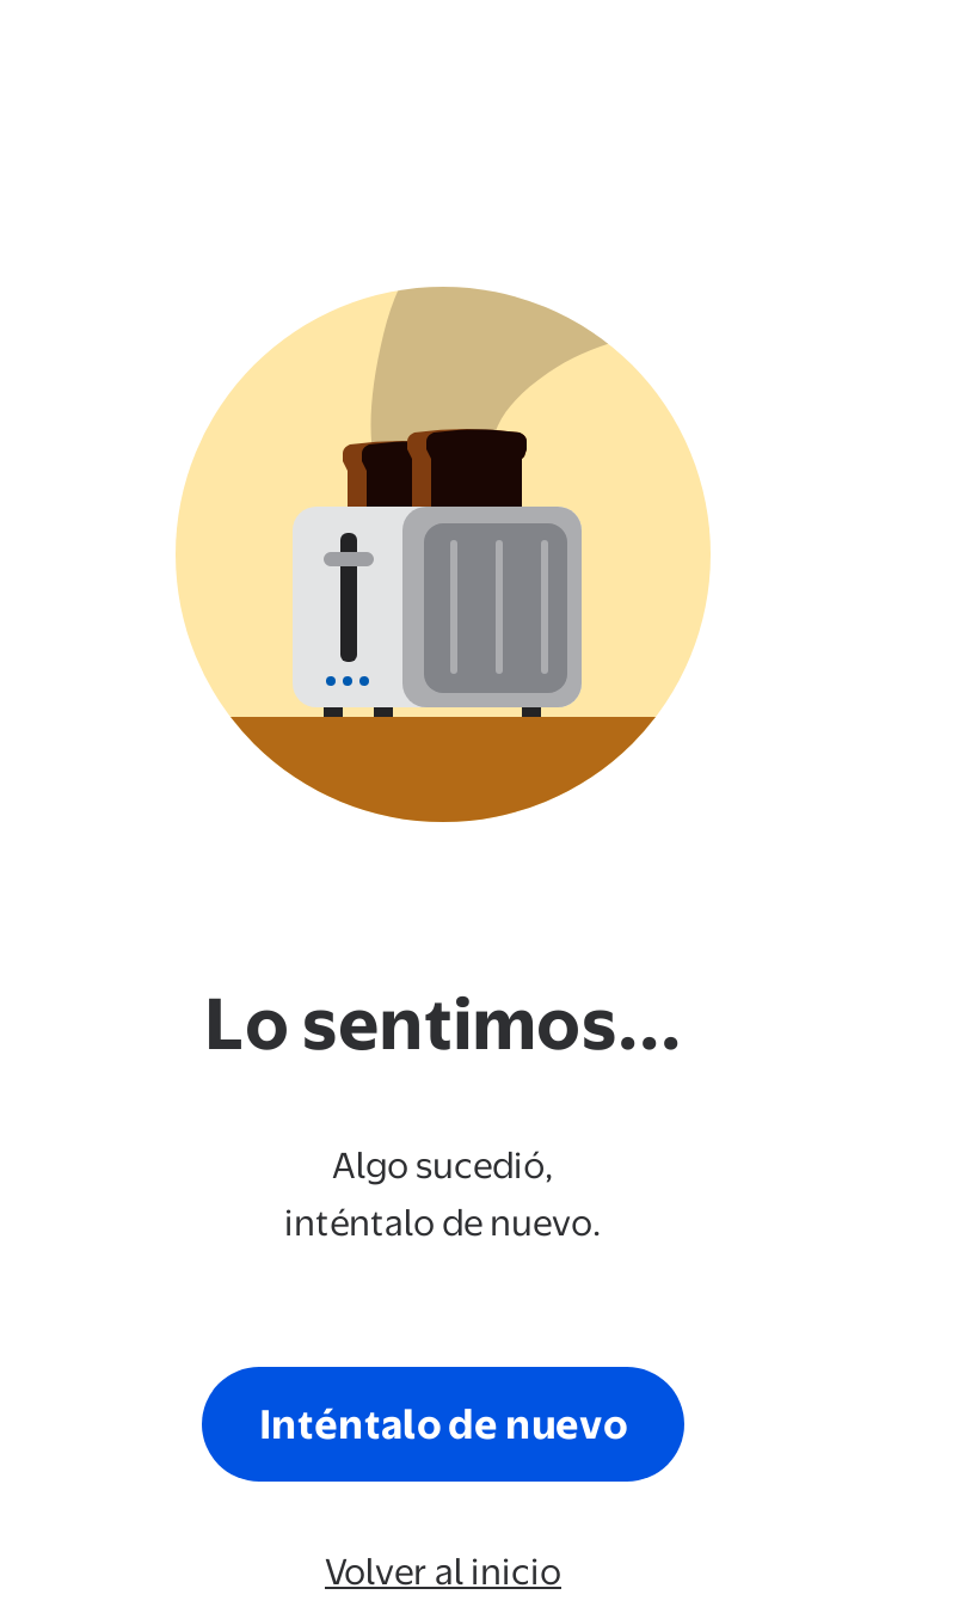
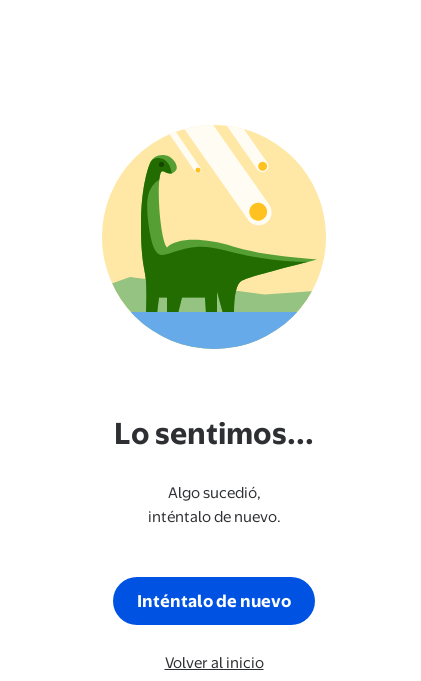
[202,287,680,824] [image] -> [112,126,316,350] [image]

